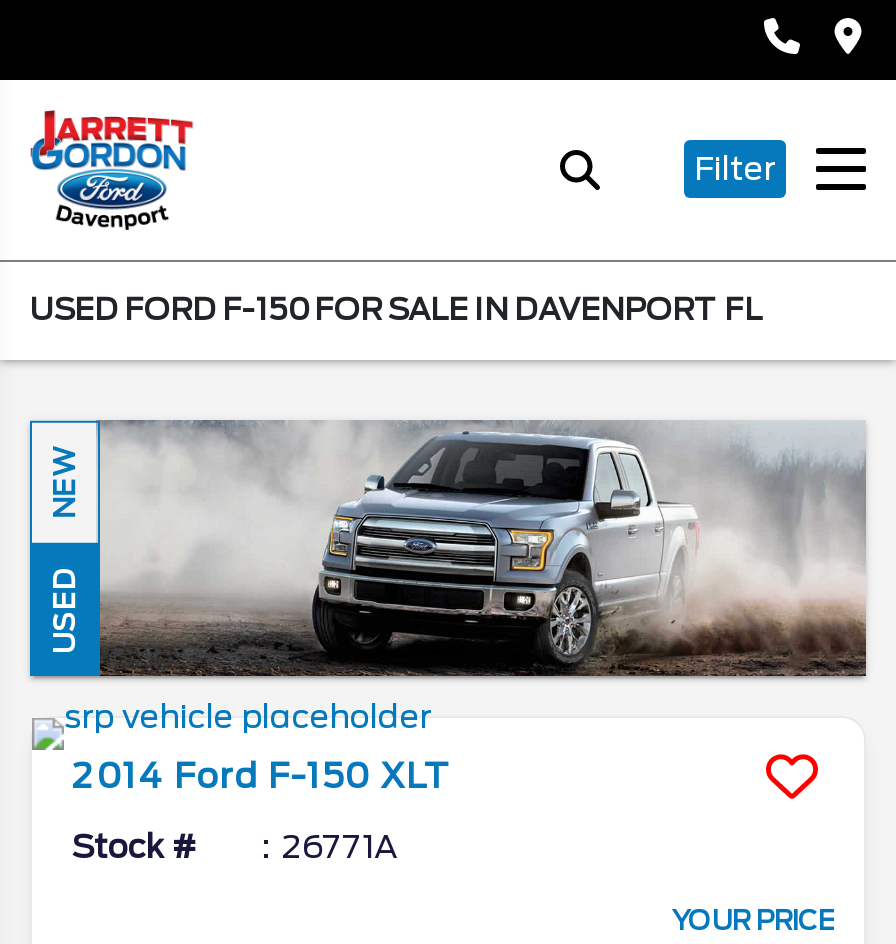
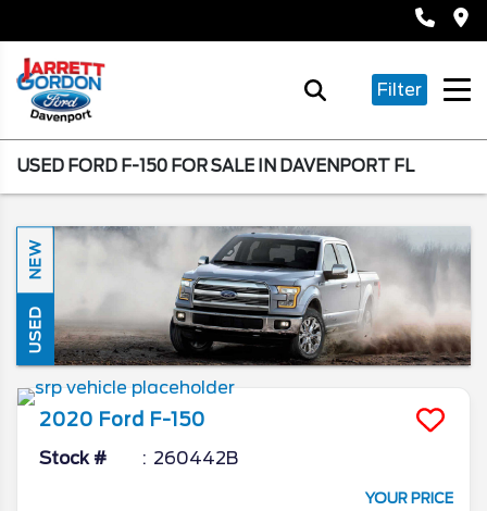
[72,757,452,797] 2014 Ford F-150 XLT -> [39,409,205,431] 2020 Ford F-150
[282,829,398,867] 26771A -> [153,448,238,469] 260442B

